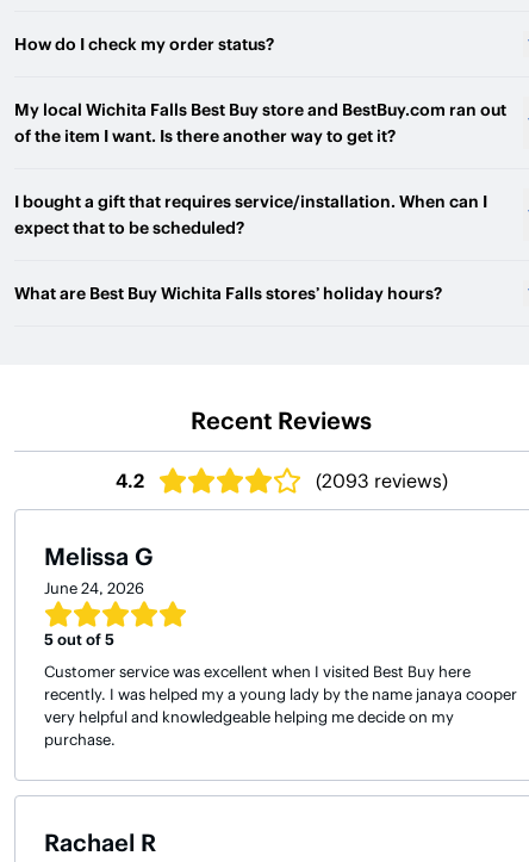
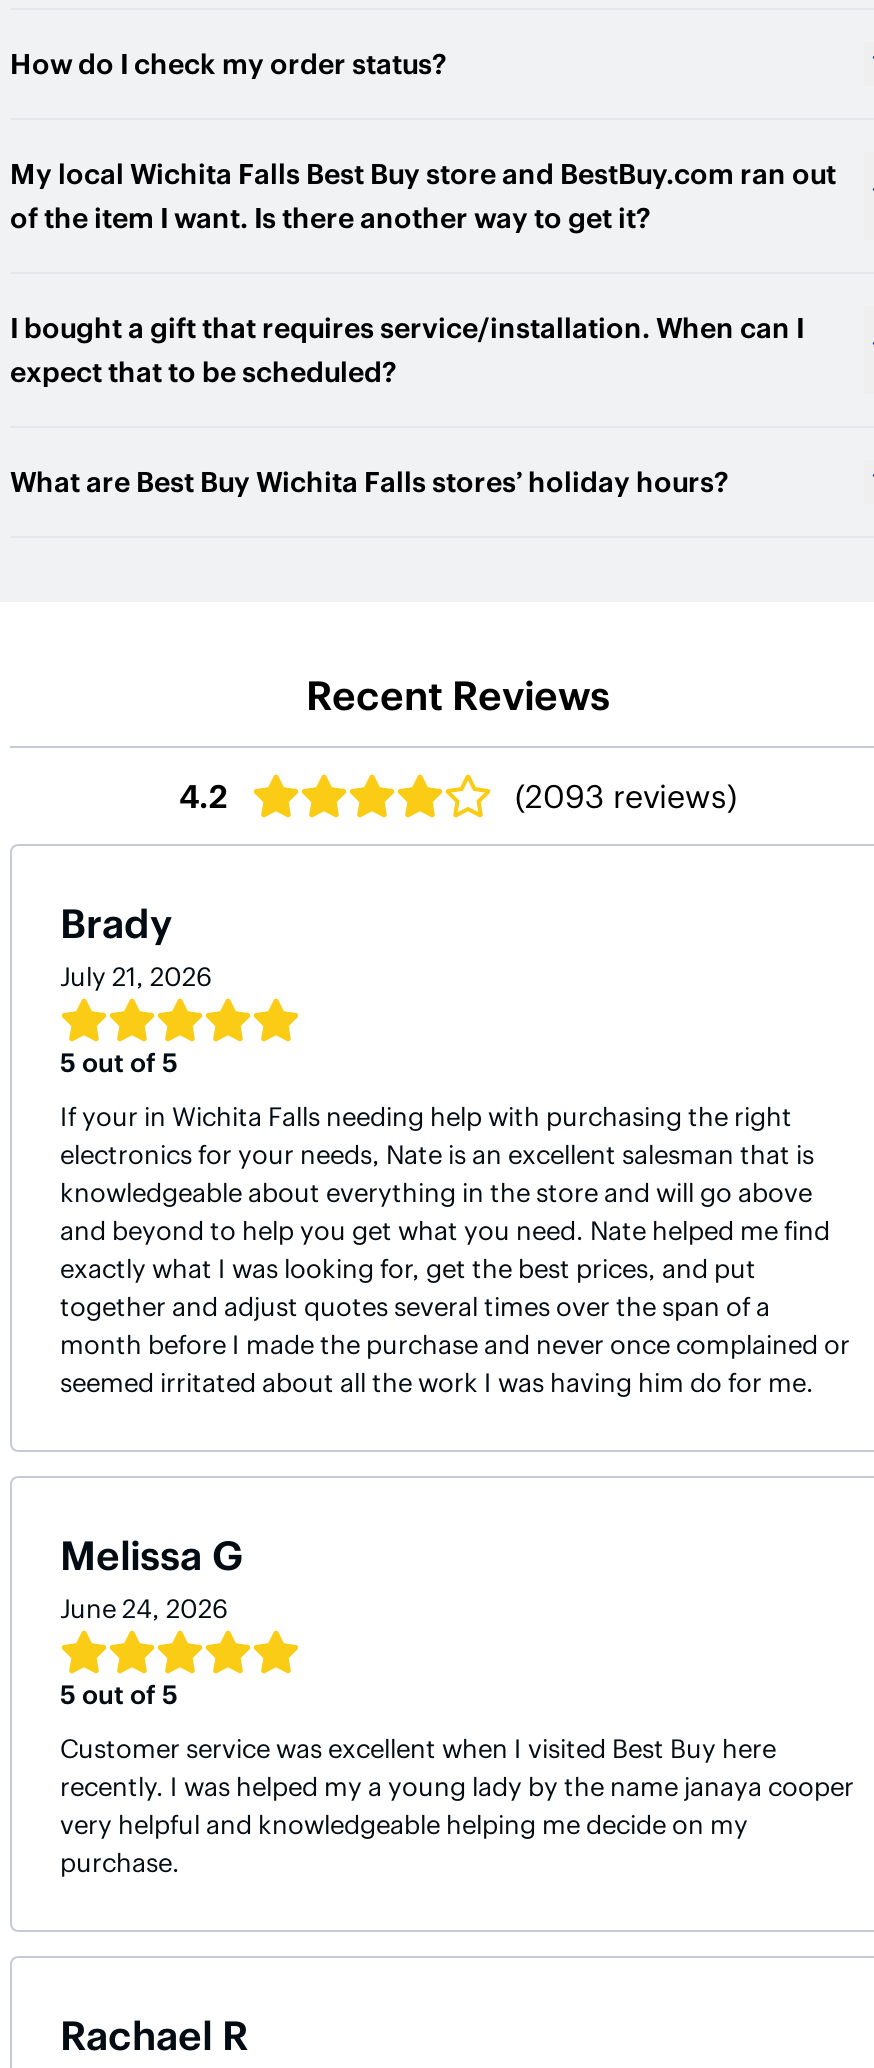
none -> [60,898,850,1398] Brady | July 21, 2026 | 5 out of 5 | If your in Wichita Falls needing help with purchasing the right | electronics for your needs, Nate is an excellent salesman that is | knowledgeable about everything in the store and will go above | and beyond to help you get what you need. Nate helped me find | exactly what I was looking for, get the best prices, and put | together and adjust quotes several times over the span of a | month before I made the purchase and never once complained or | seemed irritated about all the work I was having him do for me.

